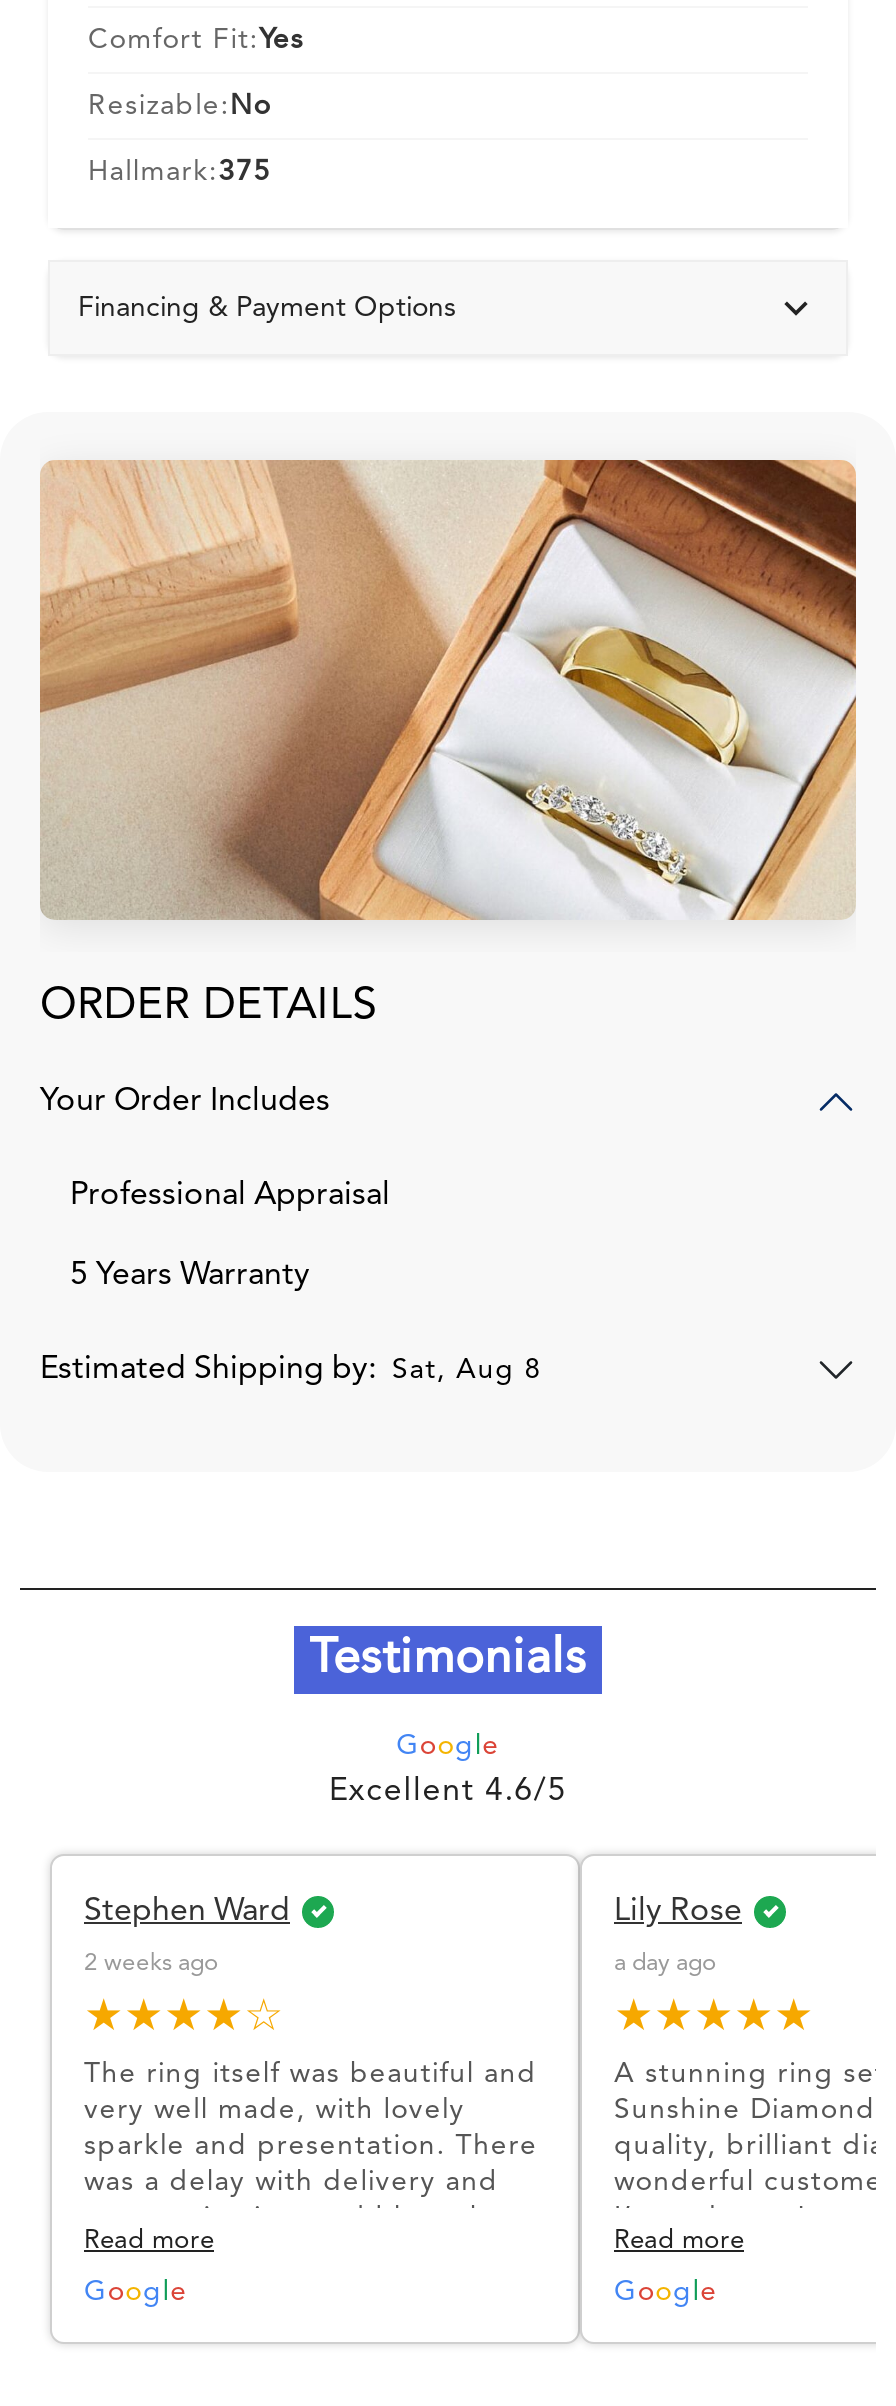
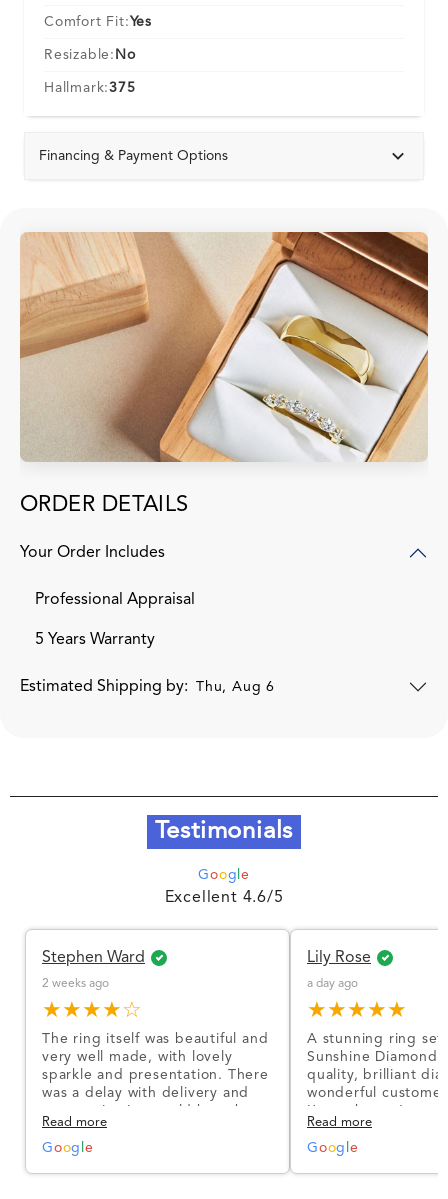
[40,1353,542,1385] Estimated Shipping by: Sat, Aug 8 -> [20,678,275,694] Estimated Shipping by: Thu, Aug 6

